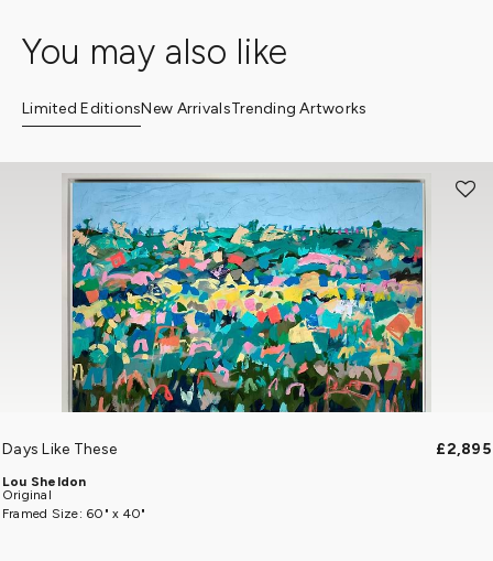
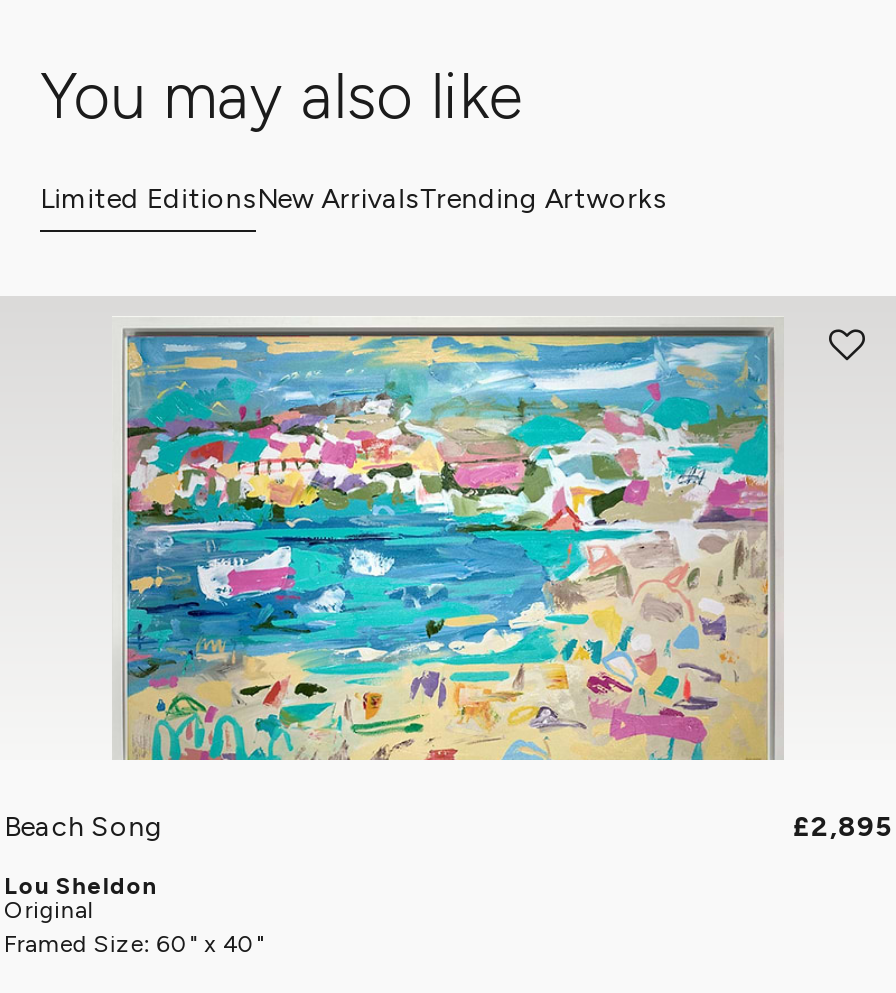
[2,176,425,459] [image] | Days Like These -> [4,328,776,843] [image] | Beach Song

